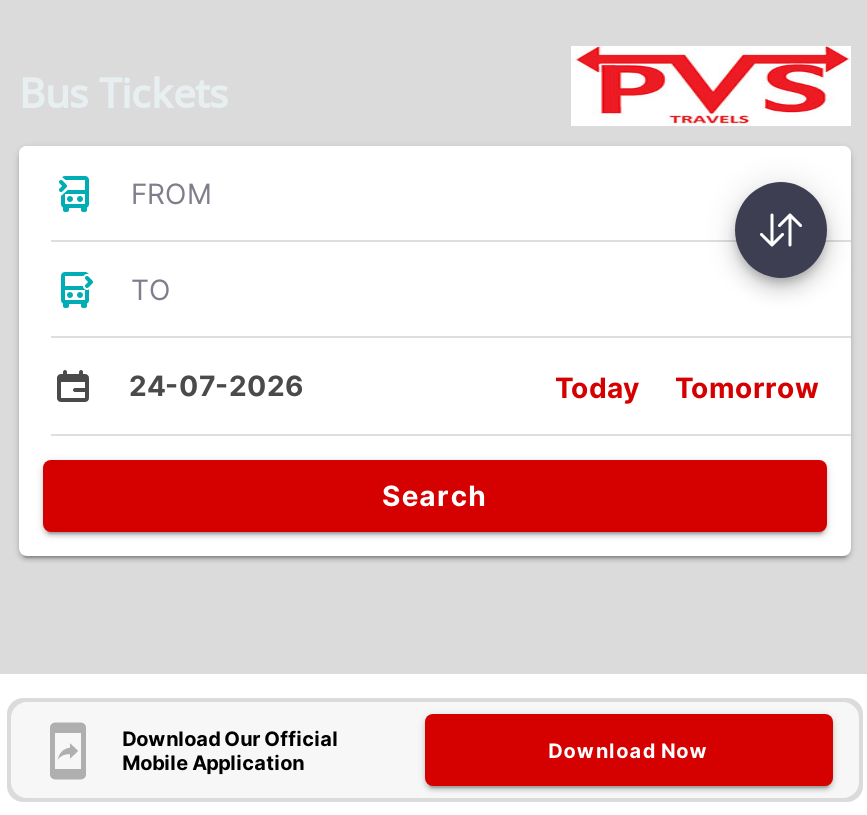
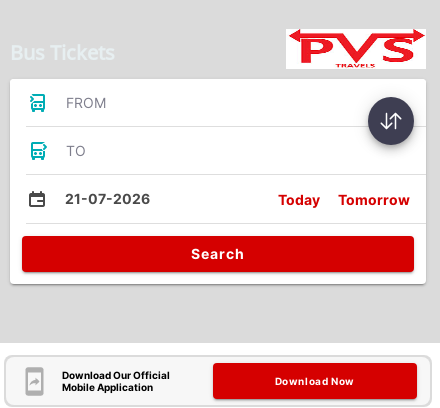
[129,368,303,402] 24-07-2026 -> [65,190,150,207] 21-07-2026

